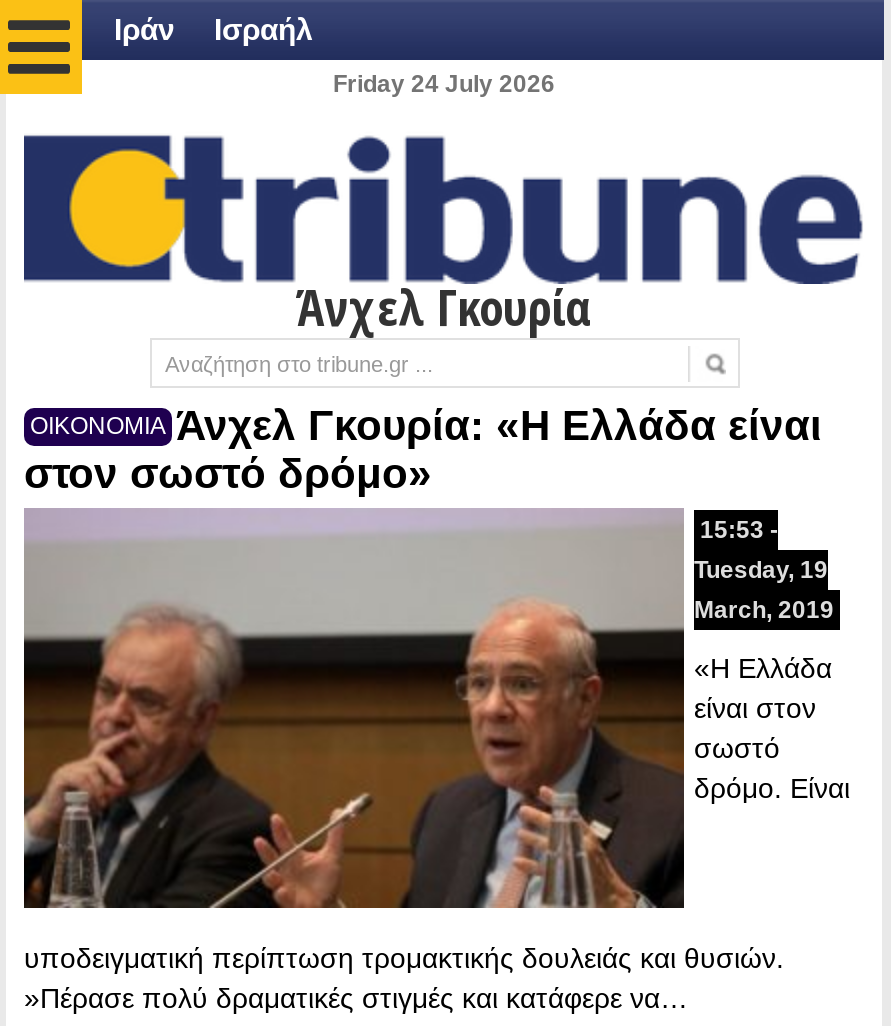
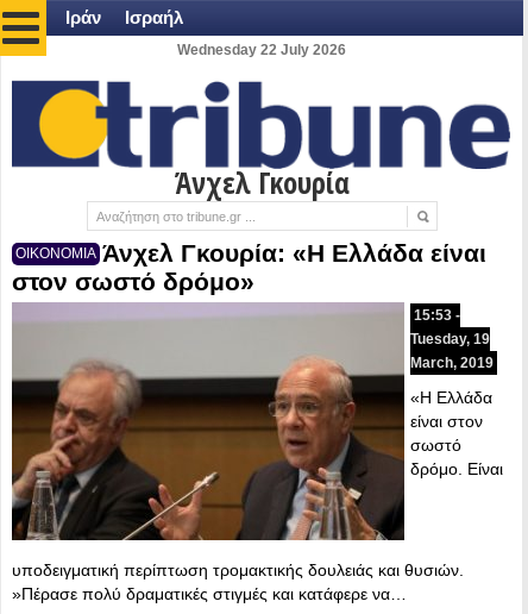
[333,70,555,98] Friday 24 July 2026 -> [177,42,346,58] Wednesday 22 July 2026

